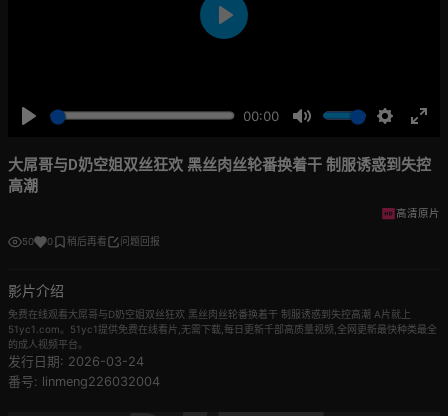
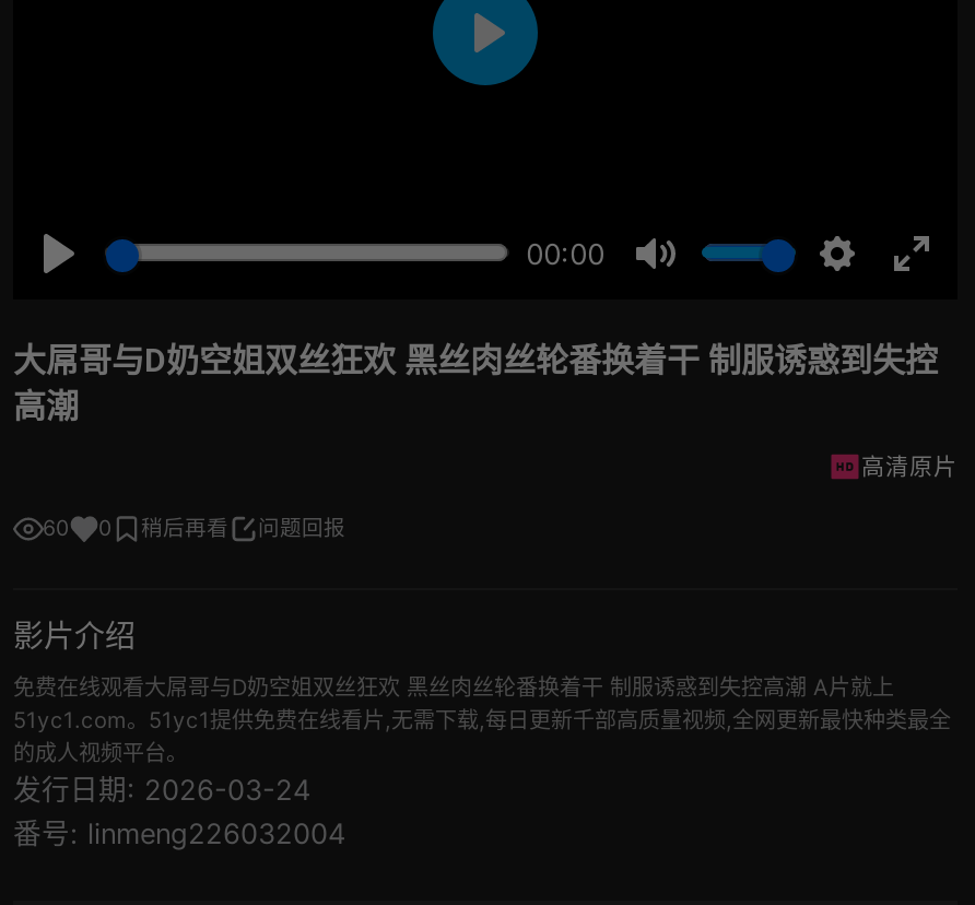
[21,236,160,247] 50 0 稍后再看 问题回报 -> [43,516,345,540] 60 0 稍后再看 问题回报

